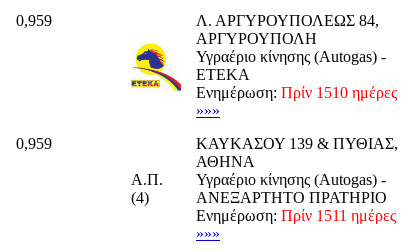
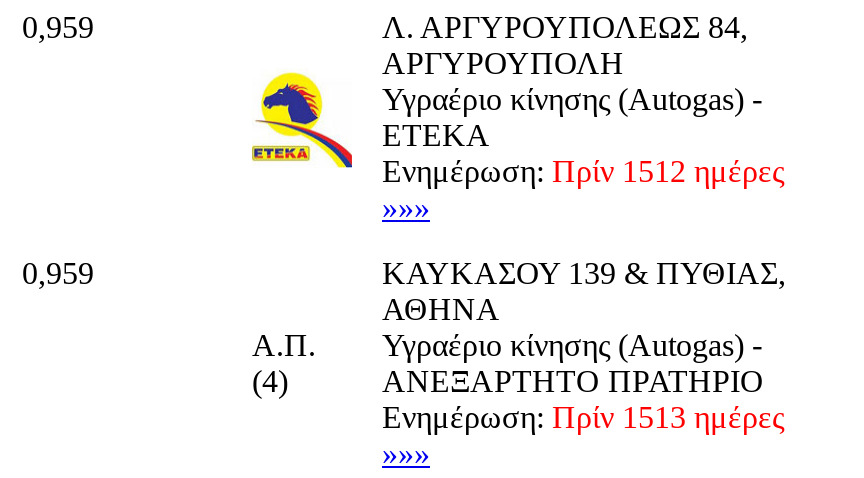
[196,84,401,101] Ενημέρωση: Πρίν 1510 ημέρες -> [382,153,792,187] Ενημέρωση: Πρίν 1512 ημέρες
[196,207,400,224] Ενημέρωση: Πρίν 1511 ημέρες -> [382,399,792,433] Ενημέρωση: Πρίν 1513 ημέρες

